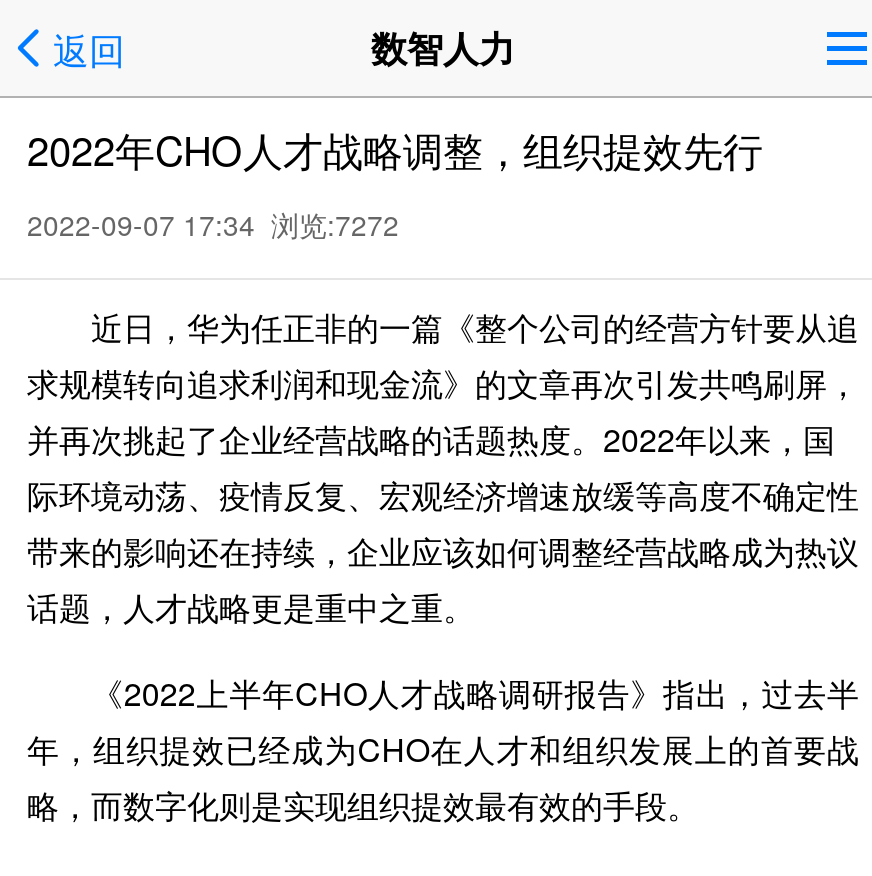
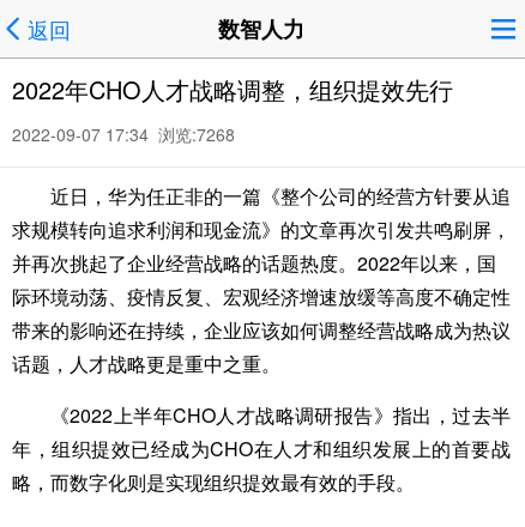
[27,204,399,244] 2022-09-07 17:34 浏览:7272 -> [12,122,235,146] 2022-09-07 17:34 浏览:7268

